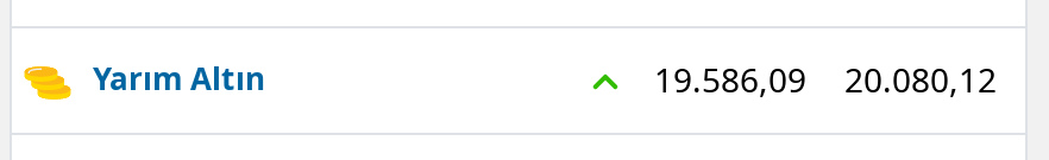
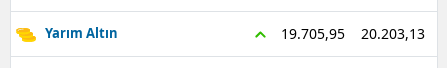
[654,57,806,102] 19.586,09 -> [281,24,345,43] 19.705,95
[844,57,997,102] 20.080,12 -> [361,24,425,43] 20.203,13

